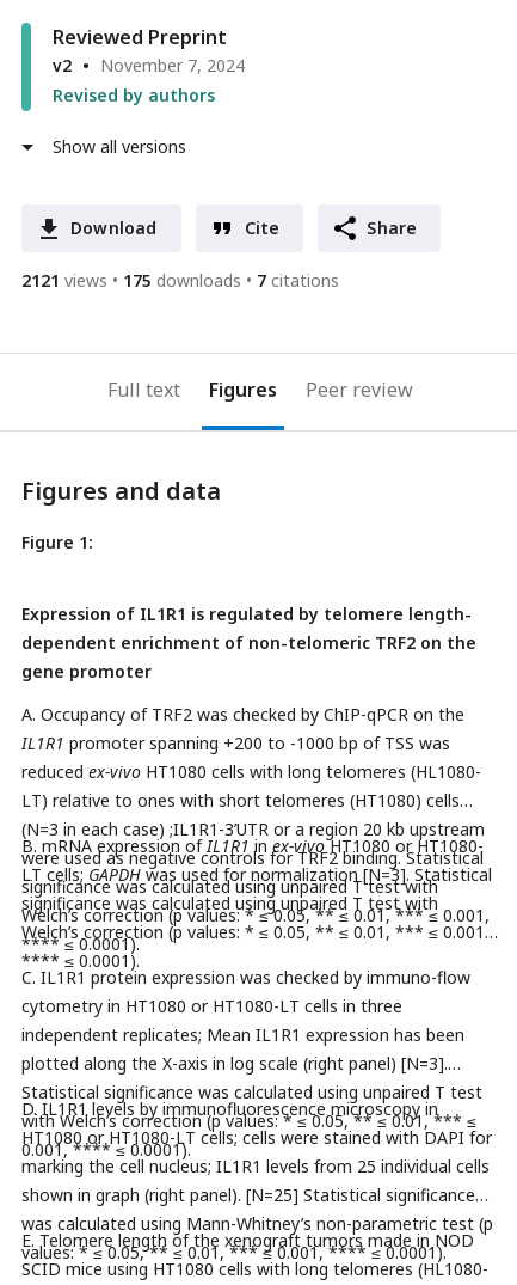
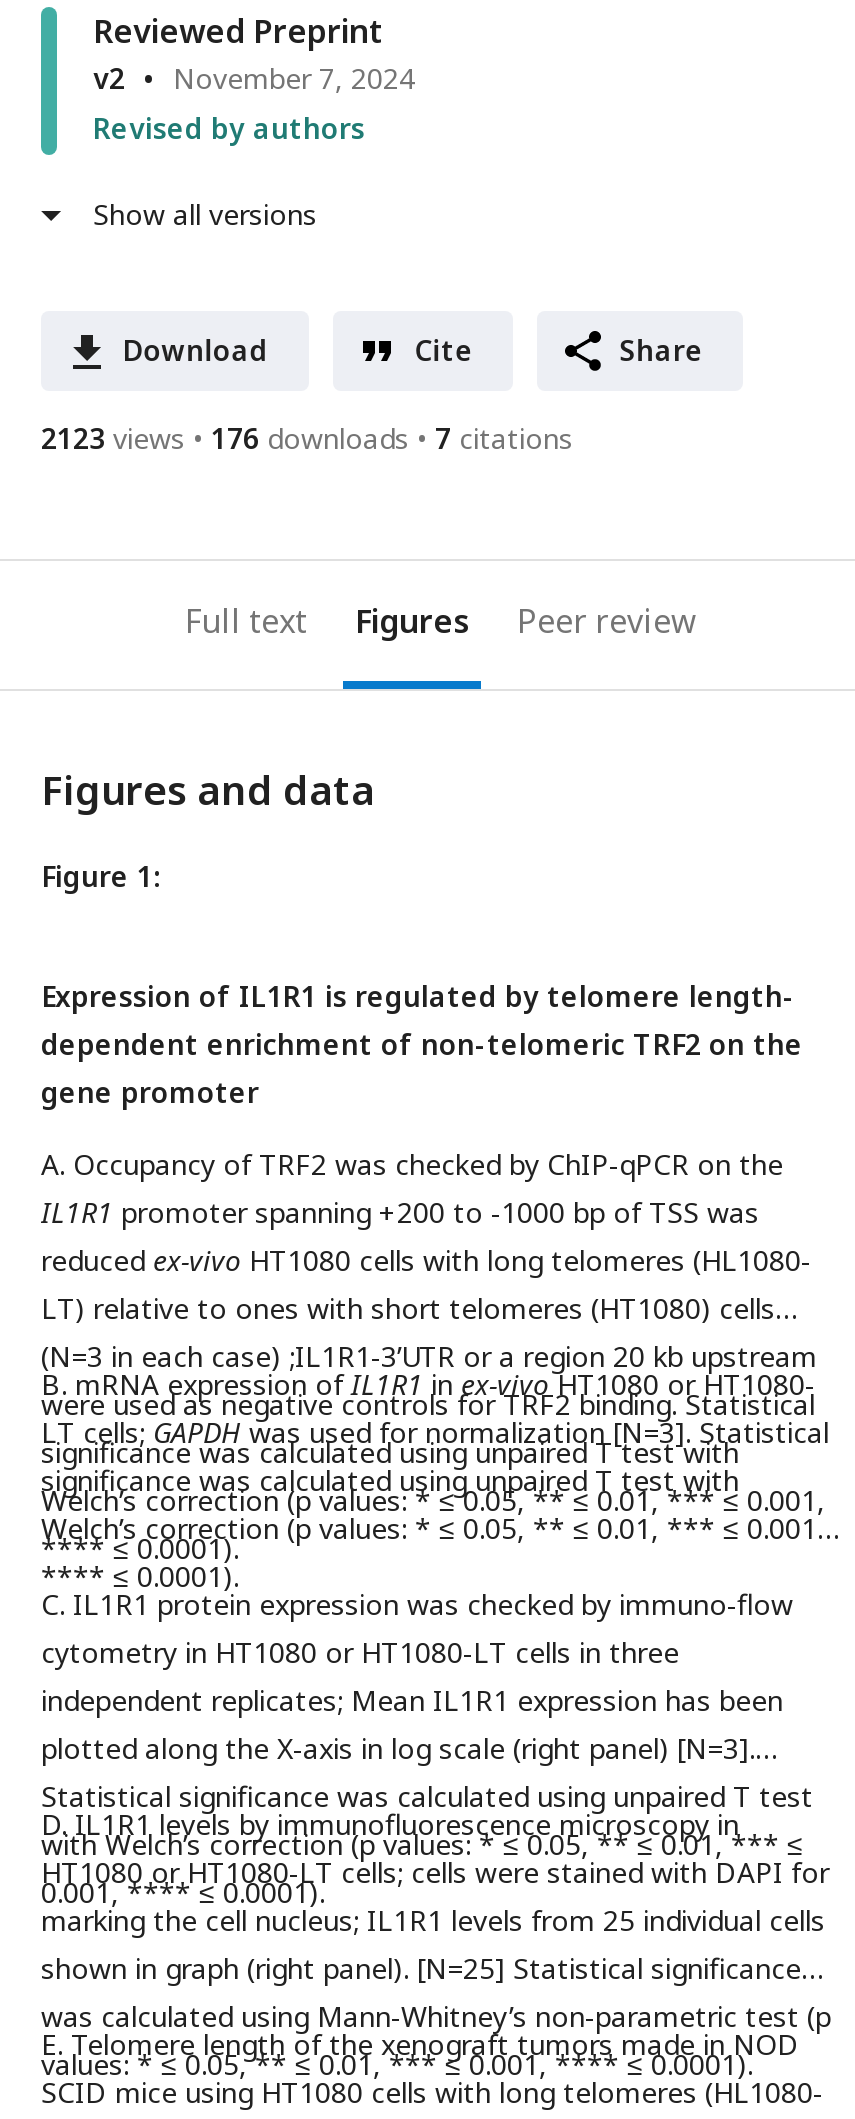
[21,269,107,292] 2121 views -> [41,419,185,457] 2123 views
[123,269,241,292] 175 downloads -> [211,419,409,457] 176 downloads

